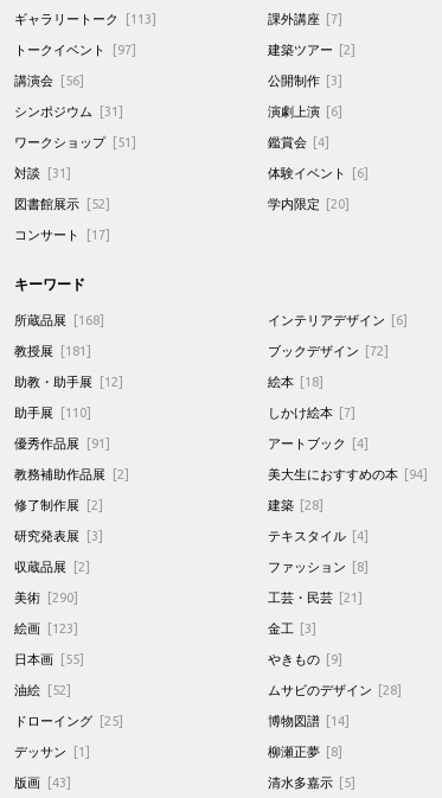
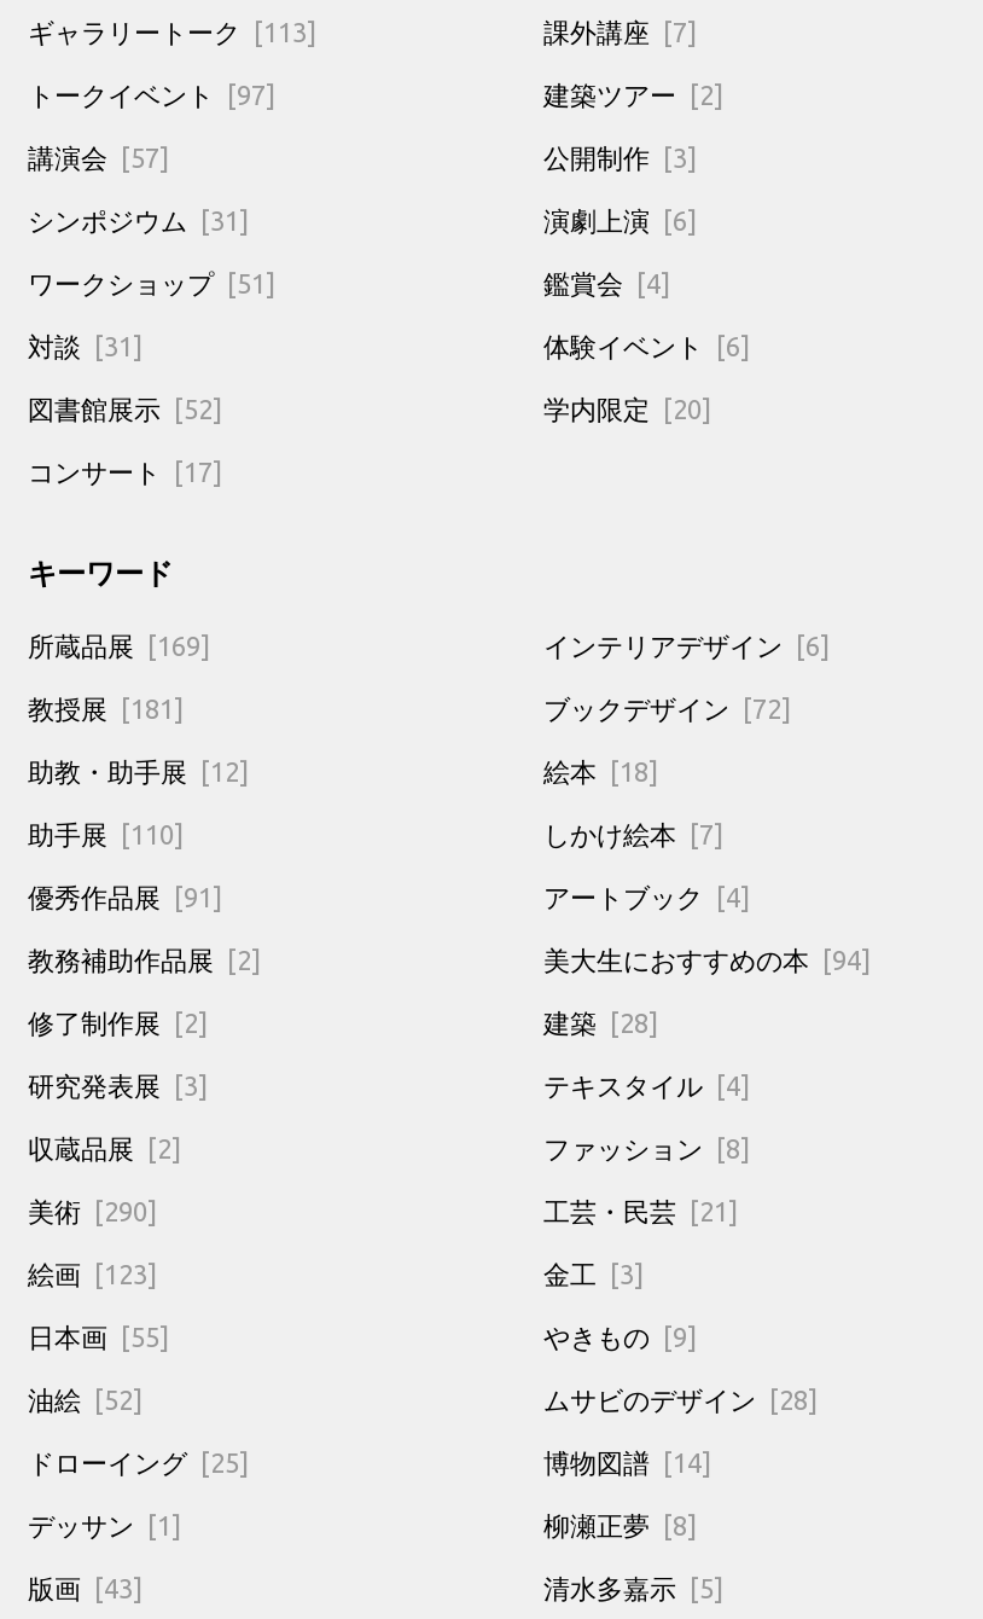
[14,70,84,90] 講演会 [56] -> [28,136,169,177] 講演会 [57]
[14,309,104,330] 所蔵品展 [168] -> [28,624,210,665] 所蔵品展 [169]

